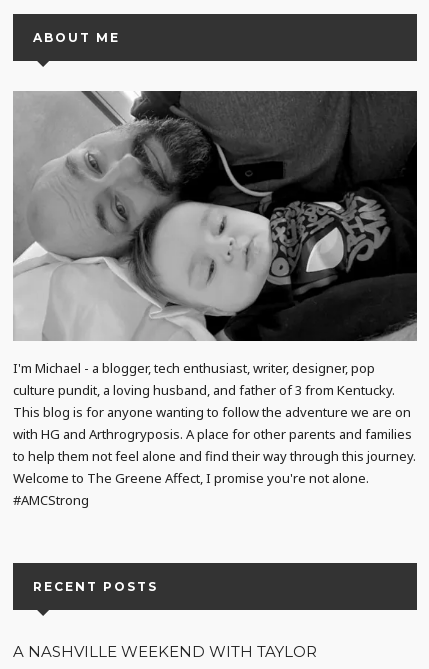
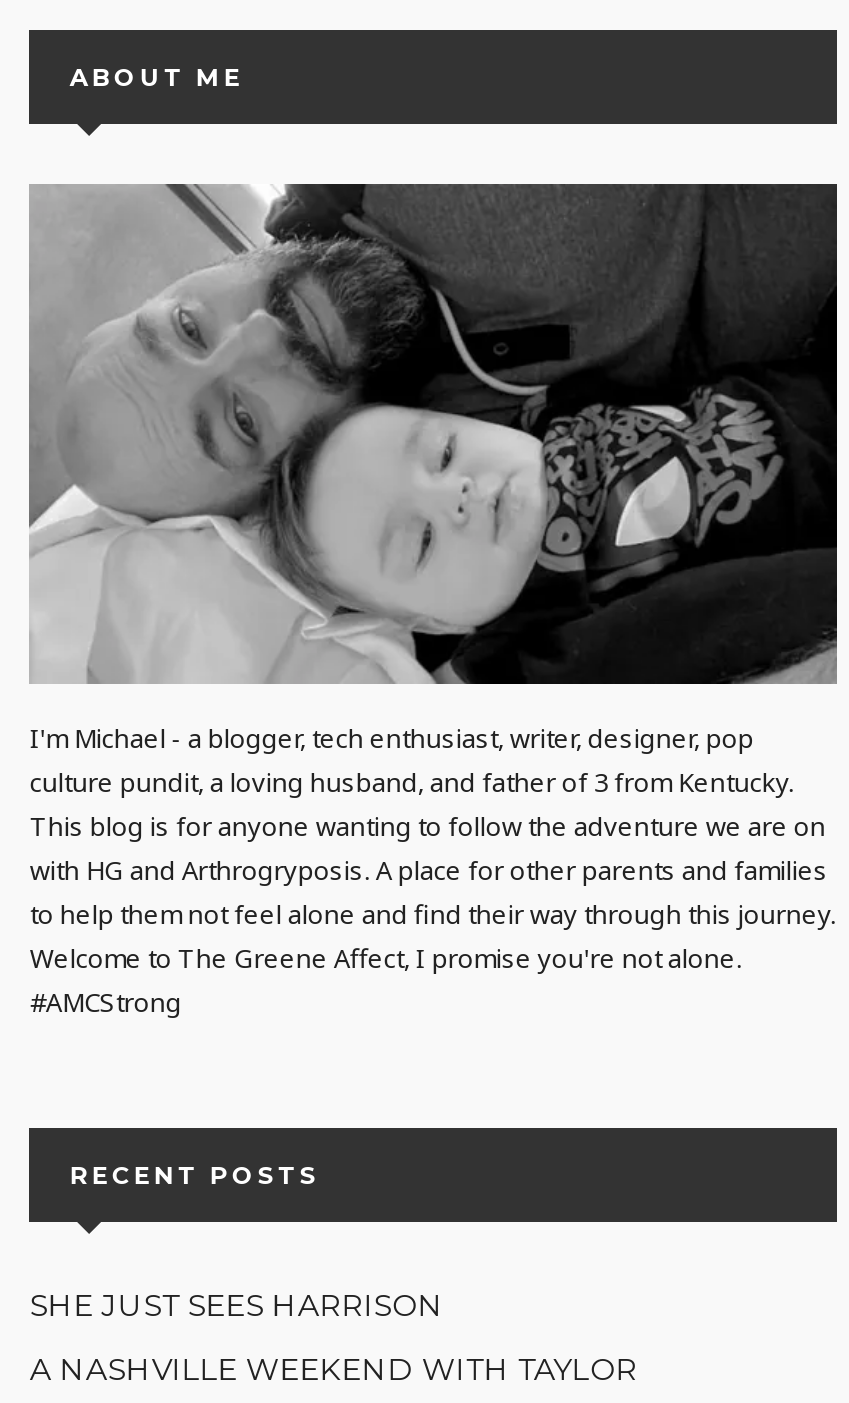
none -> [30,1286,444,1324] SHE JUST SEES HARRISON

